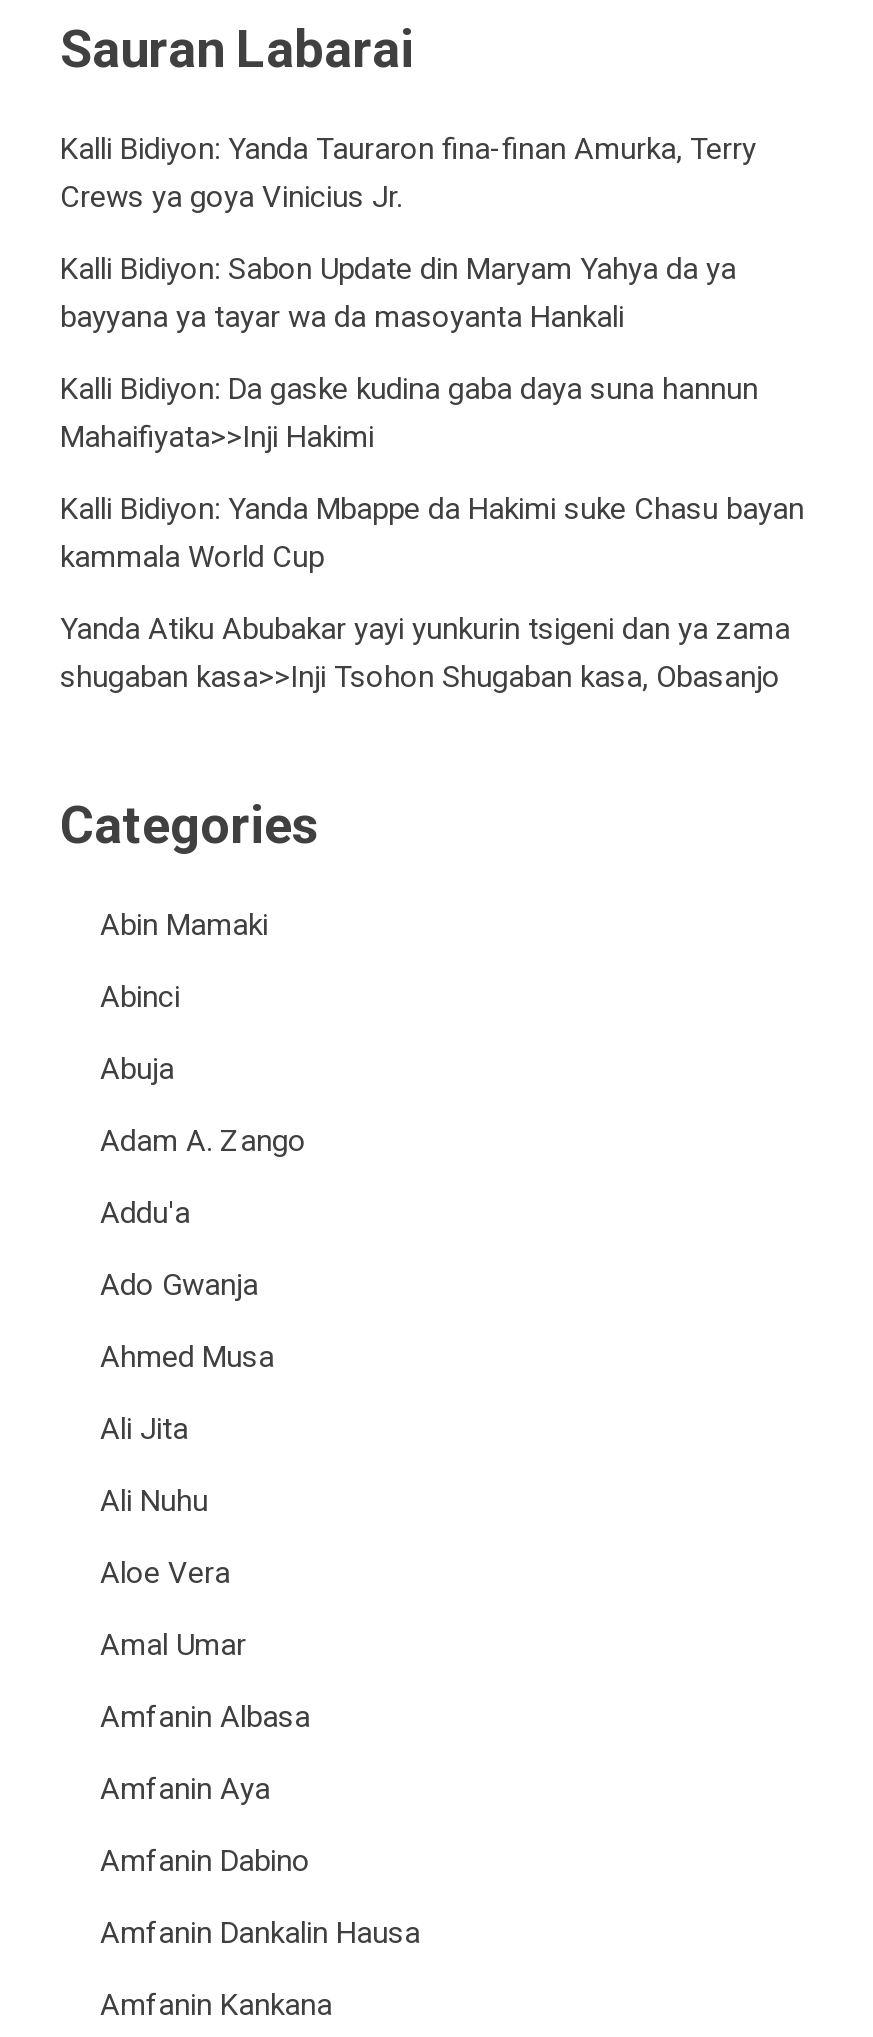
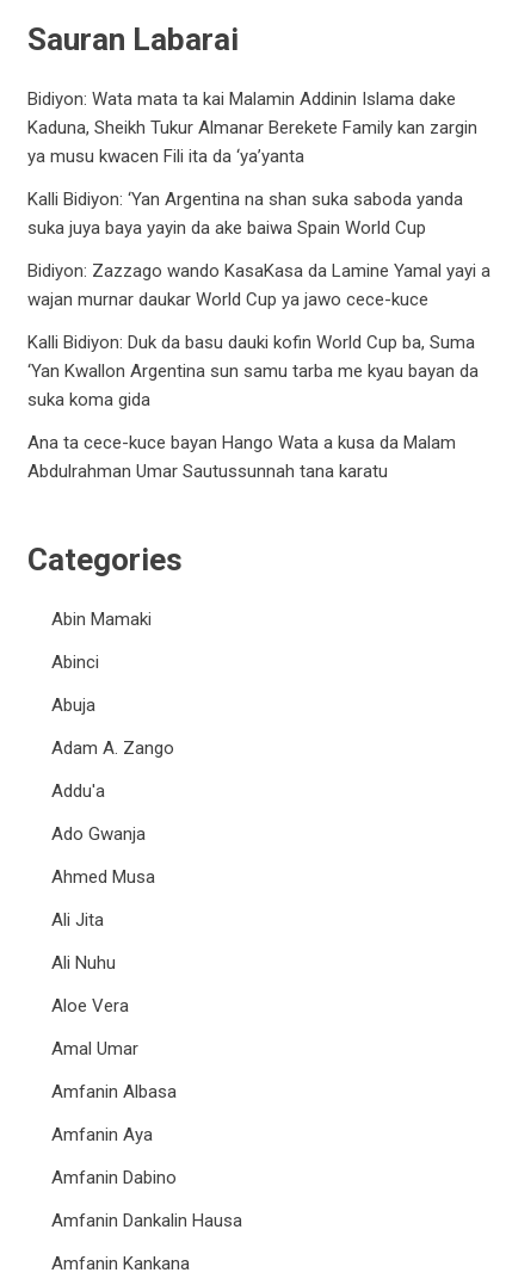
[60,131,756,215] Kalli Bidiyon: Yanda Tauraron fina-finan Amurka, Terry | Crews ya goya Vinicius Jr. -> [27,88,477,167] Bidiyon: Wata mata ta kai Malamin Addinin Islama dake | Kaduna, Sheikh Tukur Almanar Berekete Family kan zargin | ya musu kwacen Fili ita da ‘ya’yanta
[60,251,736,335] Kalli Bidiyon: Sabon Update din Maryam Yahya da ya | bayyana ya tayar wa da masoyanta Hankali -> [27,188,463,238] Kalli Bidiyon: ‘Yan Argentina na shan suka saboda yanda | suka juya baya yayin da ake baiwa Spain World Cup
[60,371,758,455] Kalli Bidiyon: Da gaske kudina gaba daya suna hannun | Mahaifiyata>>Inji Hakimi -> [27,260,490,310] Bidiyon: Zazzago wando KasaKasa da Lamine Yamal yayi a | wajan murnar daukar World Cup ya jawo cece-kuce
[60,491,804,575] Kalli Bidiyon: Yanda Mbappe da Hakimi suke Chasu bayan | kammala World Cup -> [27,331,479,410] Kalli Bidiyon: Duk da basu dauki kofin World Cup ba, Suma | ‘Yan Kwallon Argentina sun samu tarba me kyau bayan da | suka koma gida
[60,611,790,695] Yanda Atiku Abubakar yayi yunkurin tsigeni dan ya zama | shugaban kasa>>Inji Tsohon Shugaban kasa, Obasanjo -> [27,431,456,482] Ana ta cece-kuce bayan Hango Wata a kusa da Malam | Abdulrahman Umar Sautussunnah tana karatu

